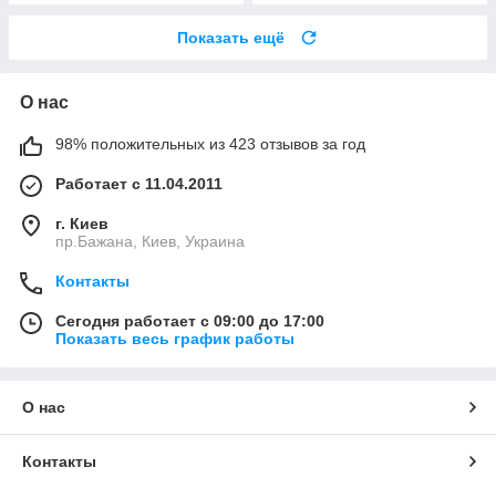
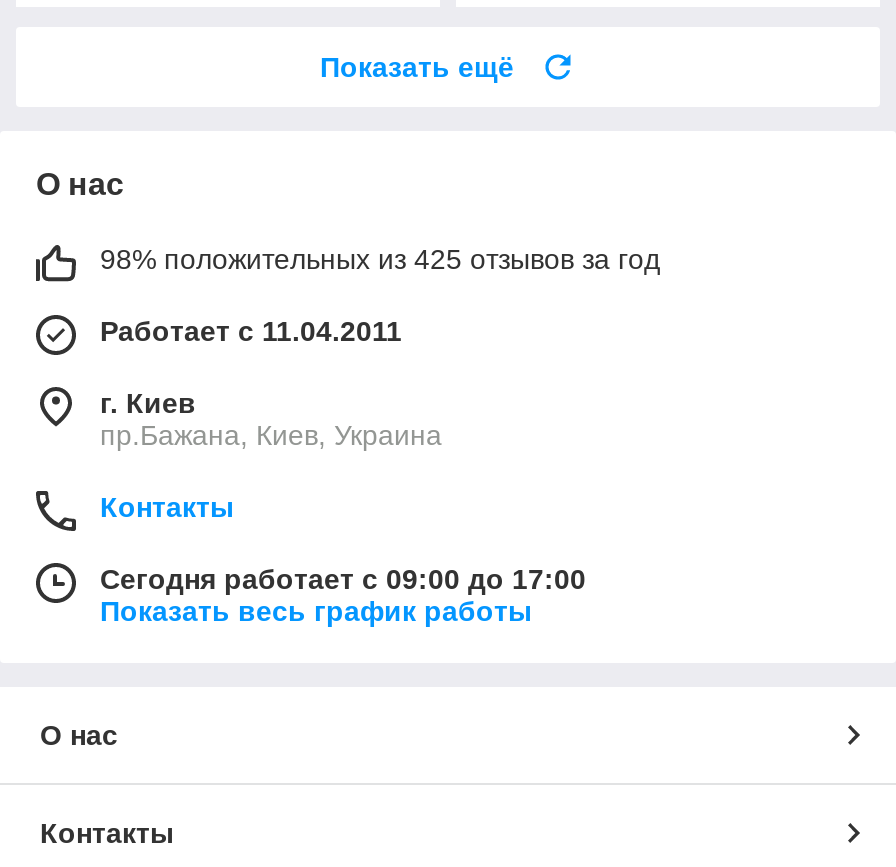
[55,135,365,152] 98% положительных из 423 отзывов за год -> [100,243,660,275] 98% положительных из 425 отзывов за год

